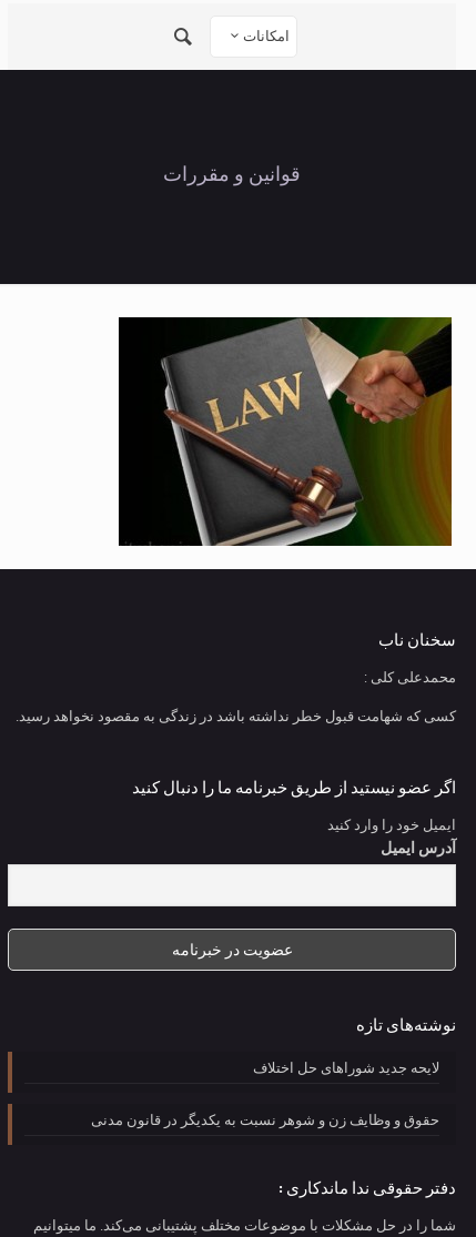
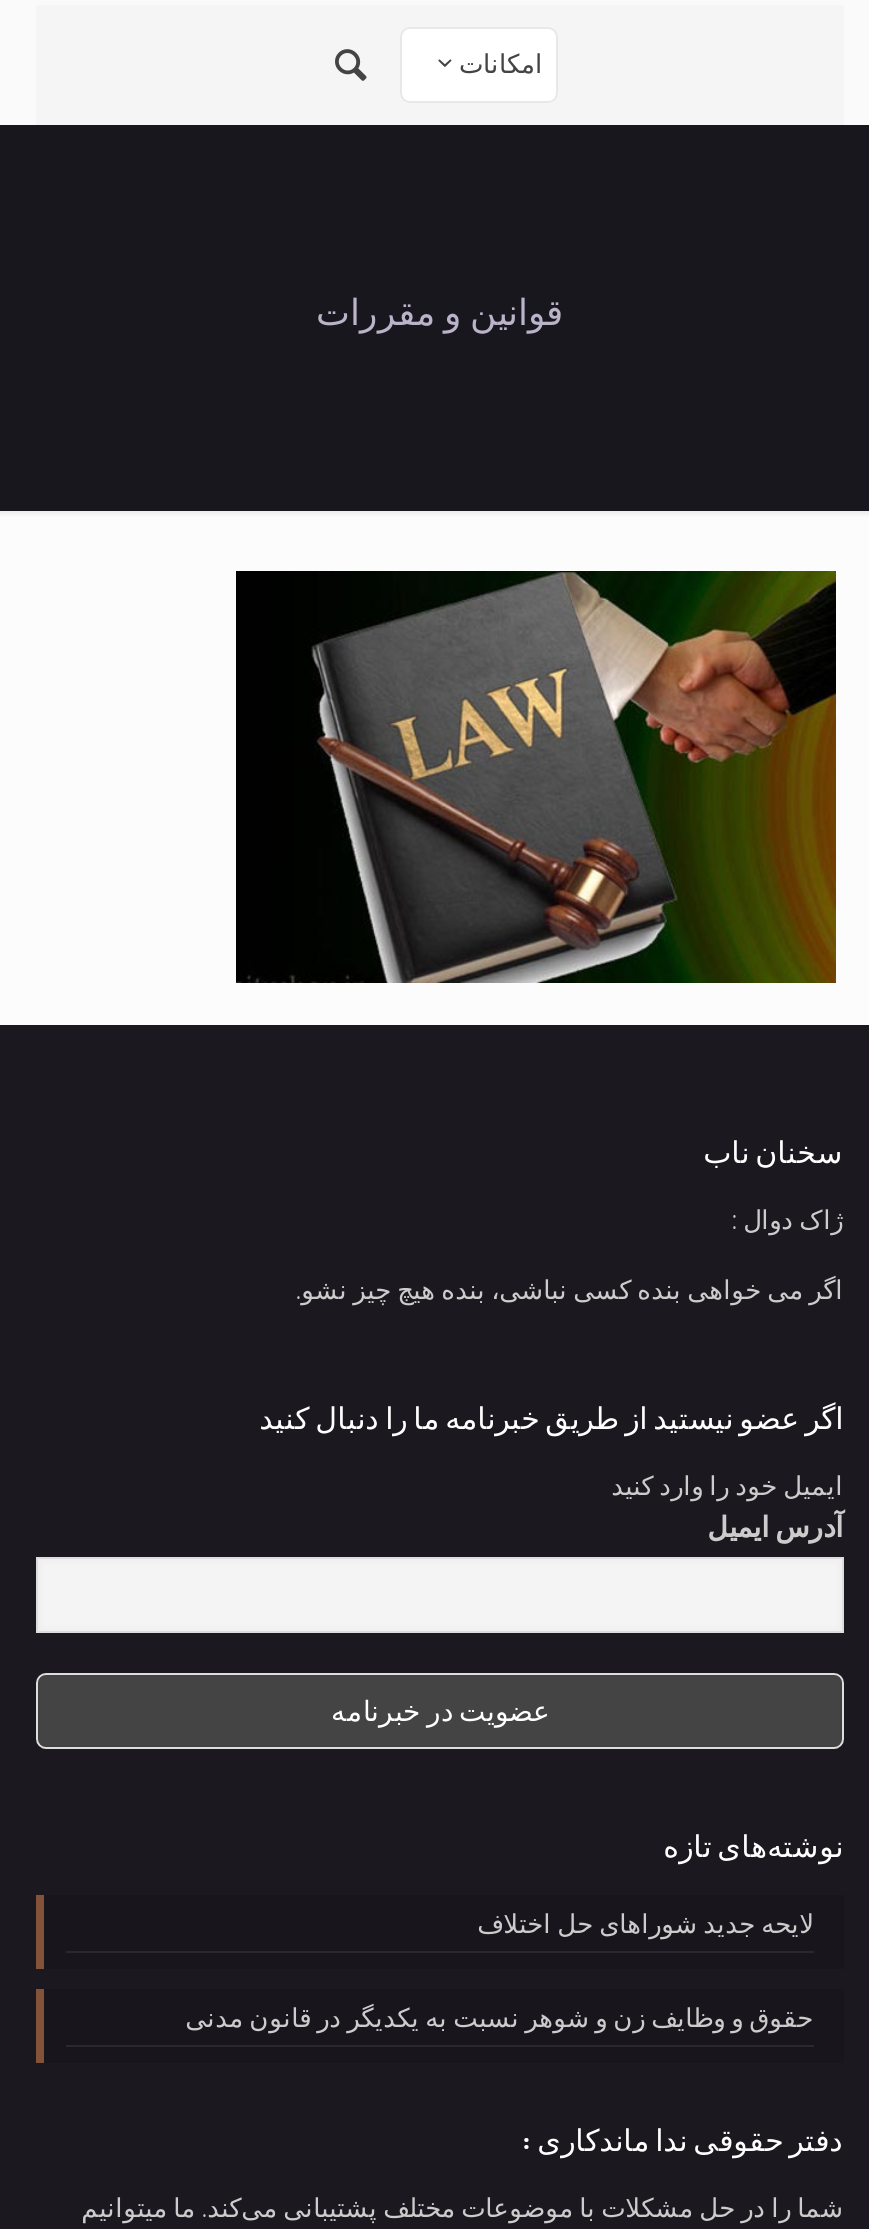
[363,669,456,686] محمدعلی کلی : -> [731,1205,843,1235] ژاک دوال :
[15,708,456,724] کسی که شهامت قبول خطر نداشته باشد در زندگی به مقصود نخواهد رسید. -> [295,1275,843,1305] اگر می خواهی بنده کسی نباشی، بنده هیچ چیز نشو.

